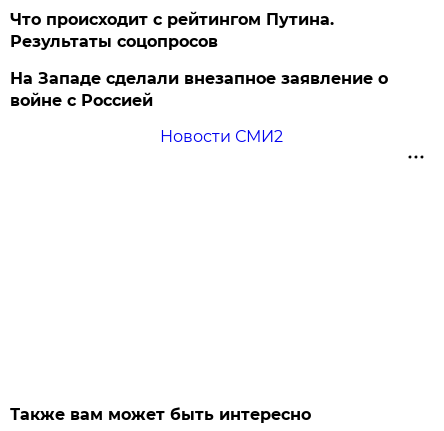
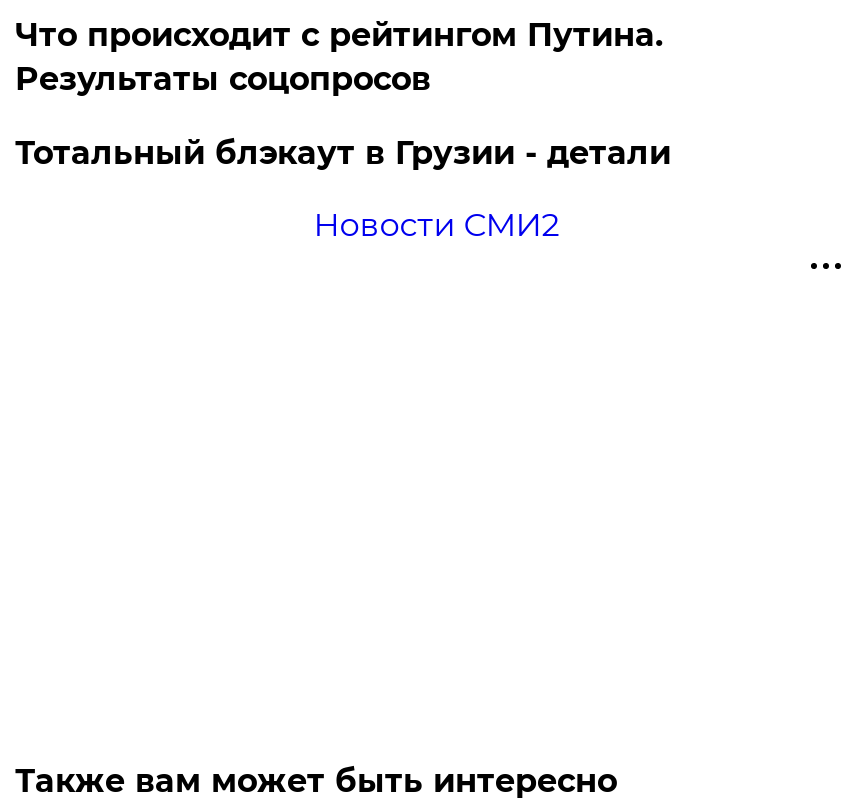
[10,69,388,110] На Западе сделали внезапное заявление о | войне с Россией -> [15,134,671,172] Тотальный блэкаут в Грузии - детали

